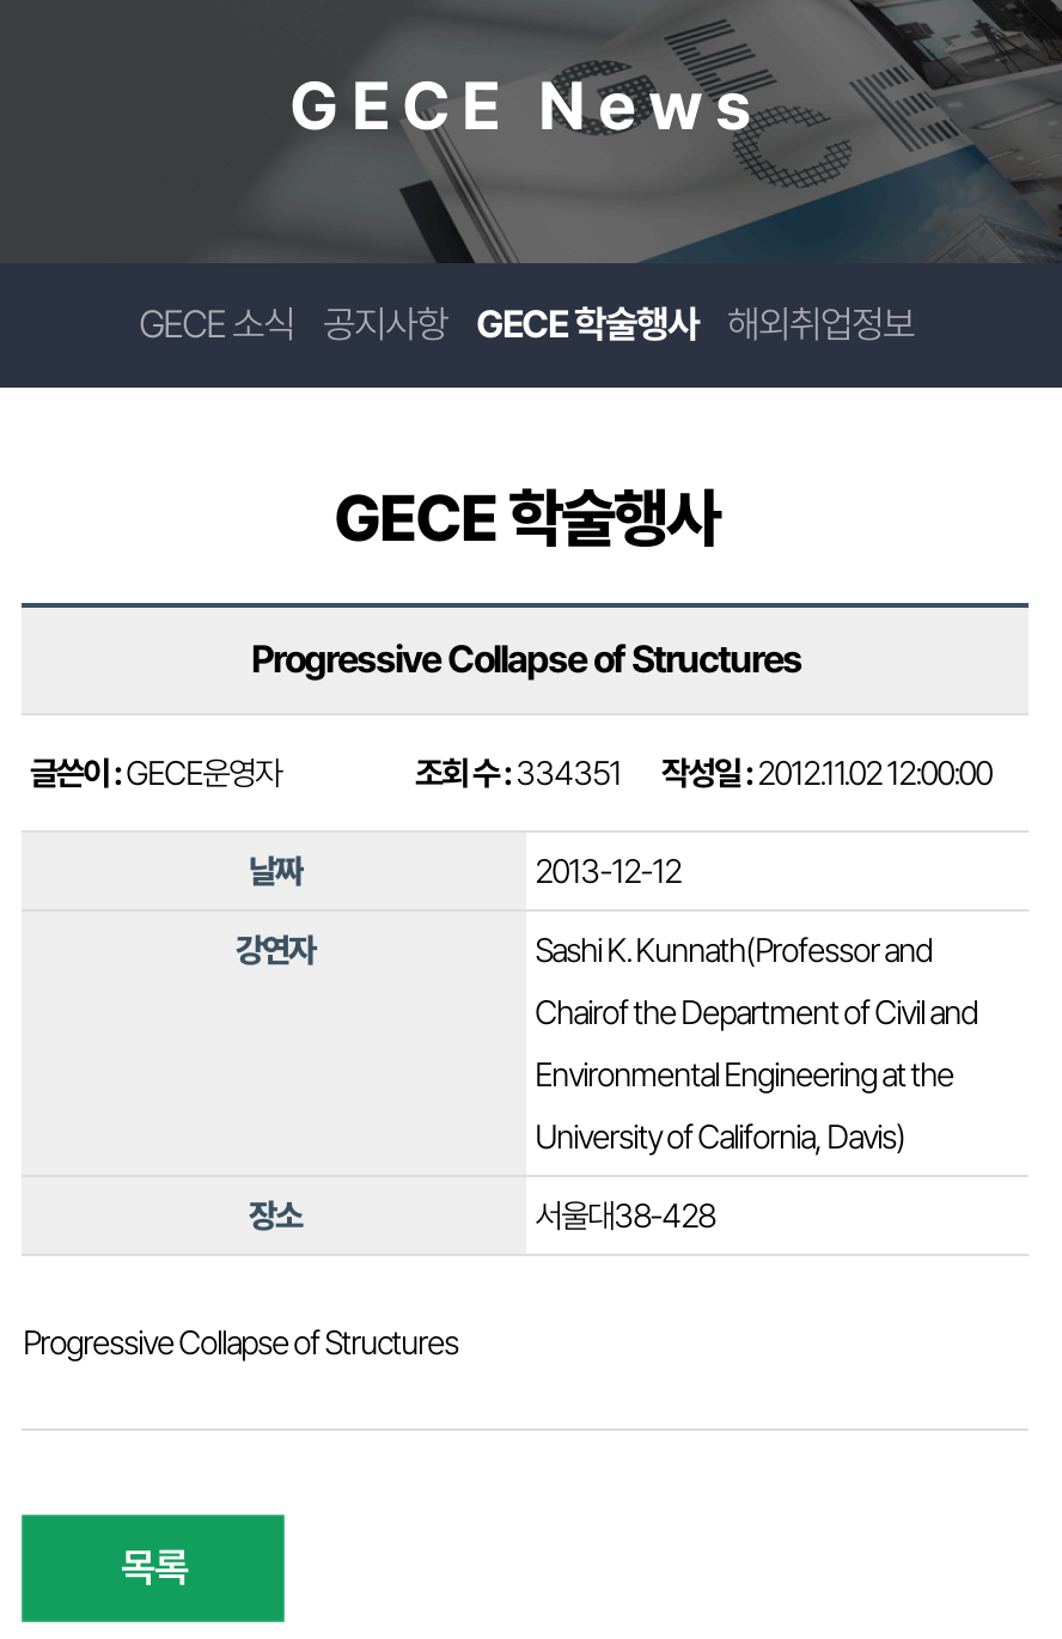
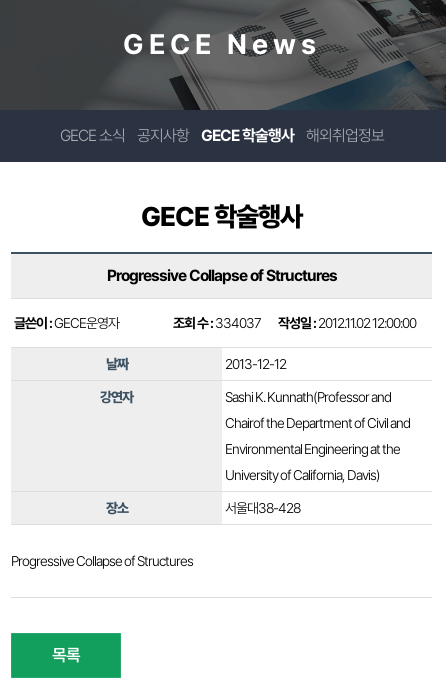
[415,754,991,792] 조회 수 : 334351 작성일 : 2012.11.02 12:00:00 -> [173,315,416,331] 조회 수 : 334037 작성일 : 2012.11.02 12:00:00

